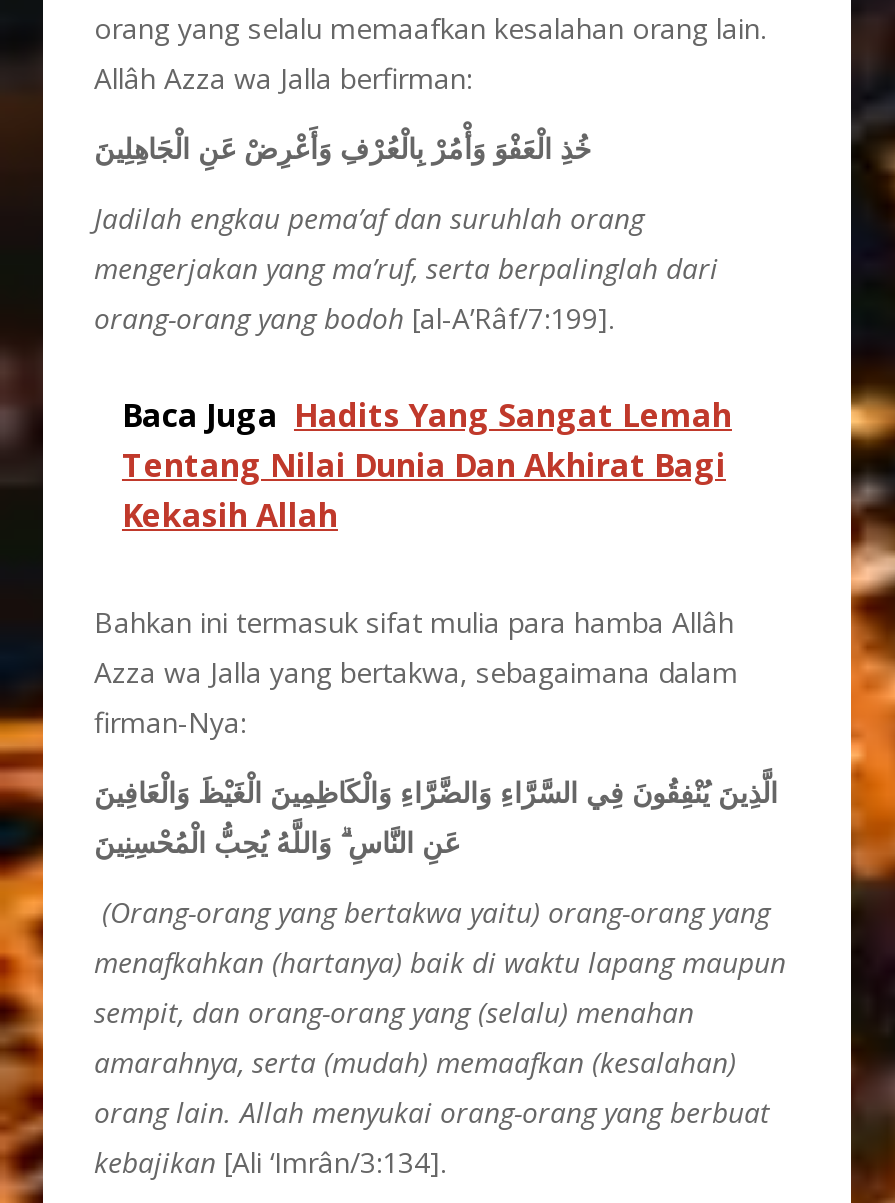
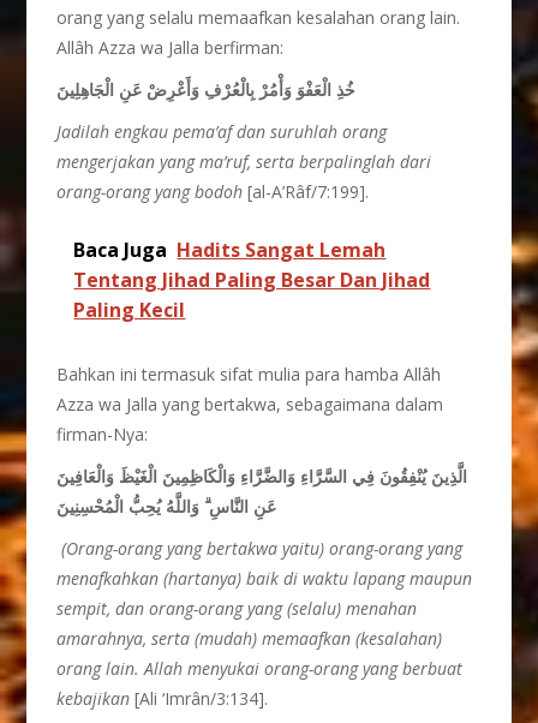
[122,393,732,537] Baca Juga Hadits Yang Sangat Lemah | Tentang Nilai Dunia Dan Akhirat Bagi | Kekasih Allah -> [74,237,431,323] Baca Juga Hadits Sangat Lemah | Tentang Jihad Paling Besar Dan Jihad | Paling Kecil

